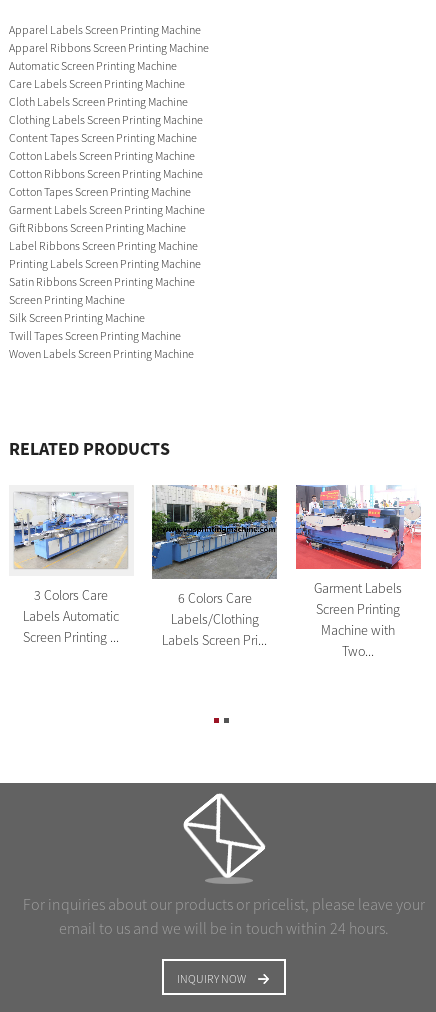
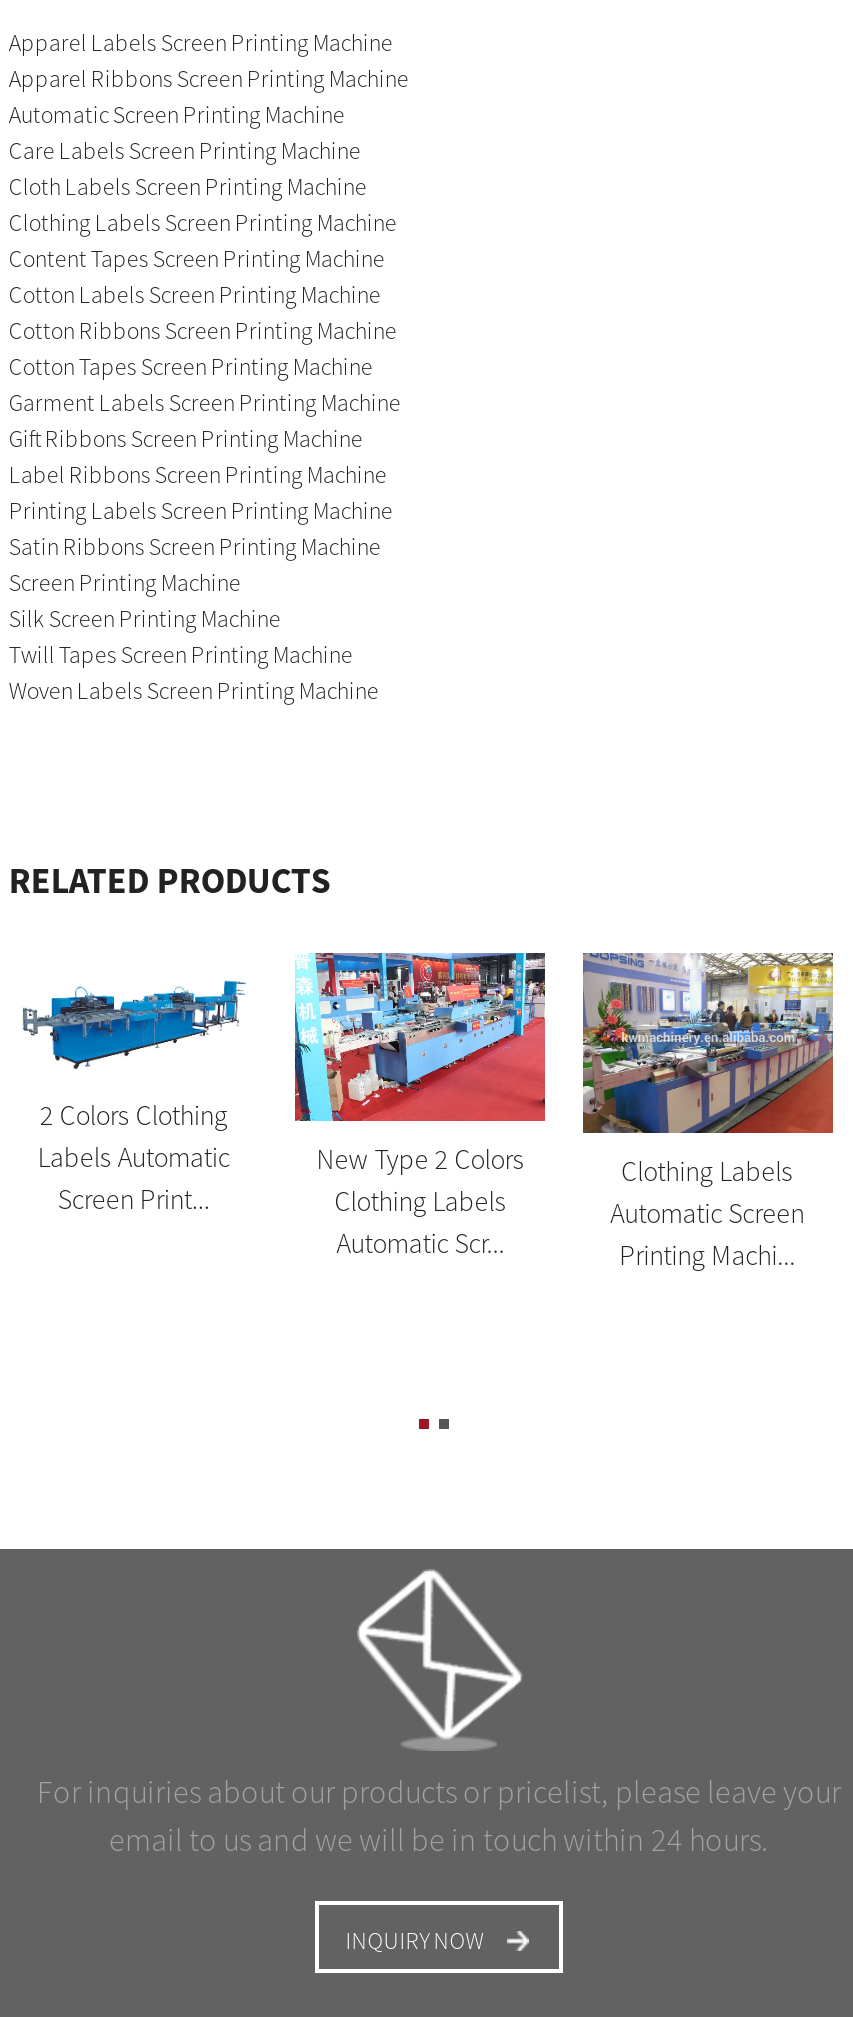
[151,484,278,649] [image] | 6 Colors Care | Labels/Clothing | Labels Screen Pri... -> [293,951,547,1260] [image] | New Type 2 Colors | Clothing Labels | Automatic Scr...
[295,485,422,660] [image] | Garment Labels | Screen Printing | Machine with | Two... -> [581,951,835,1272] [image] | Clothing Labels | Automatic Screen | Printing Machi...
[12,491,130,604] [image] | 3 Colors Care -> [17,965,247,1134] [image] | 2 Colors Clothing
moved [23,607,119,625] -> [38,1140,230,1176]: Labels Automatic
[23,628,119,646] Screen Printing ... -> [58,1182,210,1218] Screen Print...

